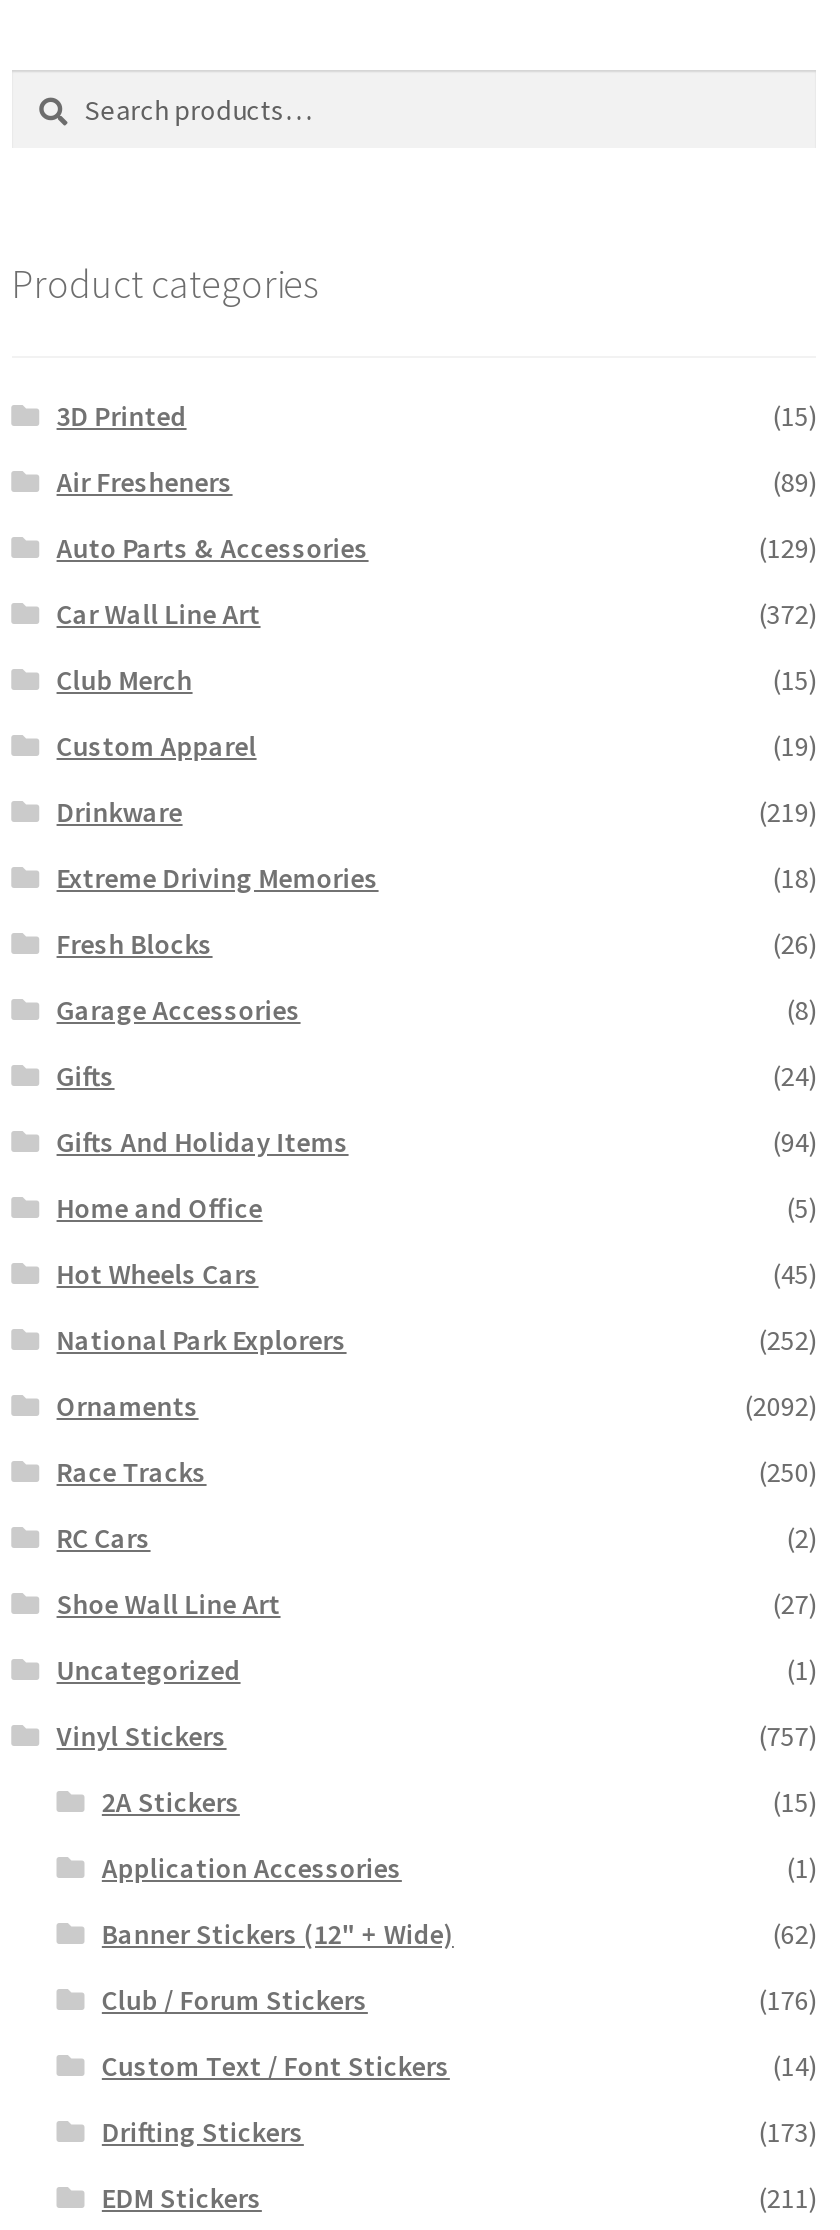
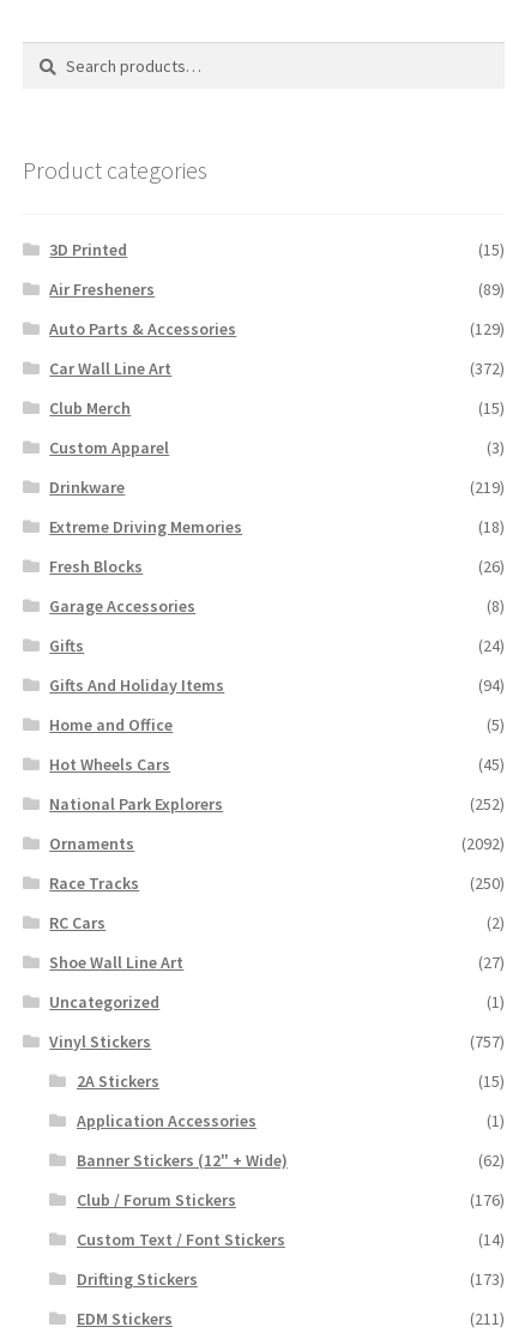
[773,728,817,764] (19) -> [487,437,505,458] (3)

